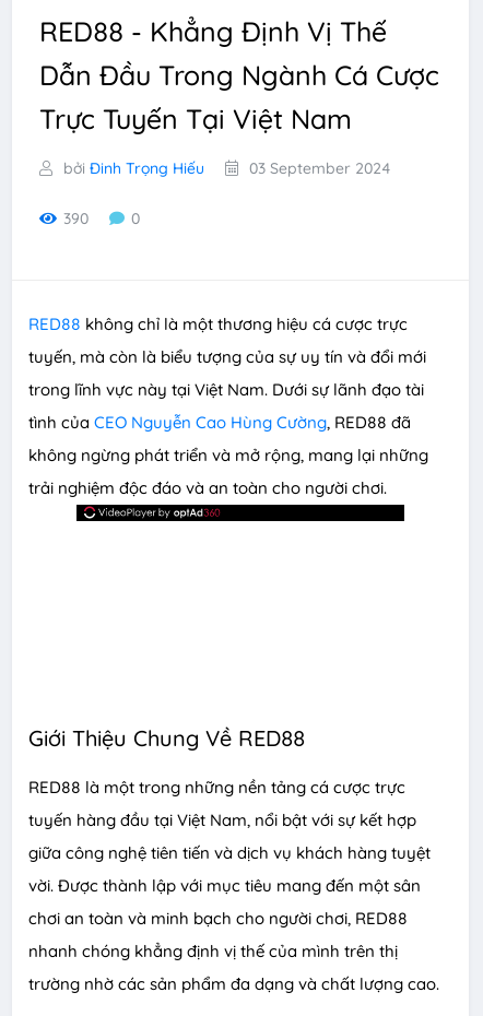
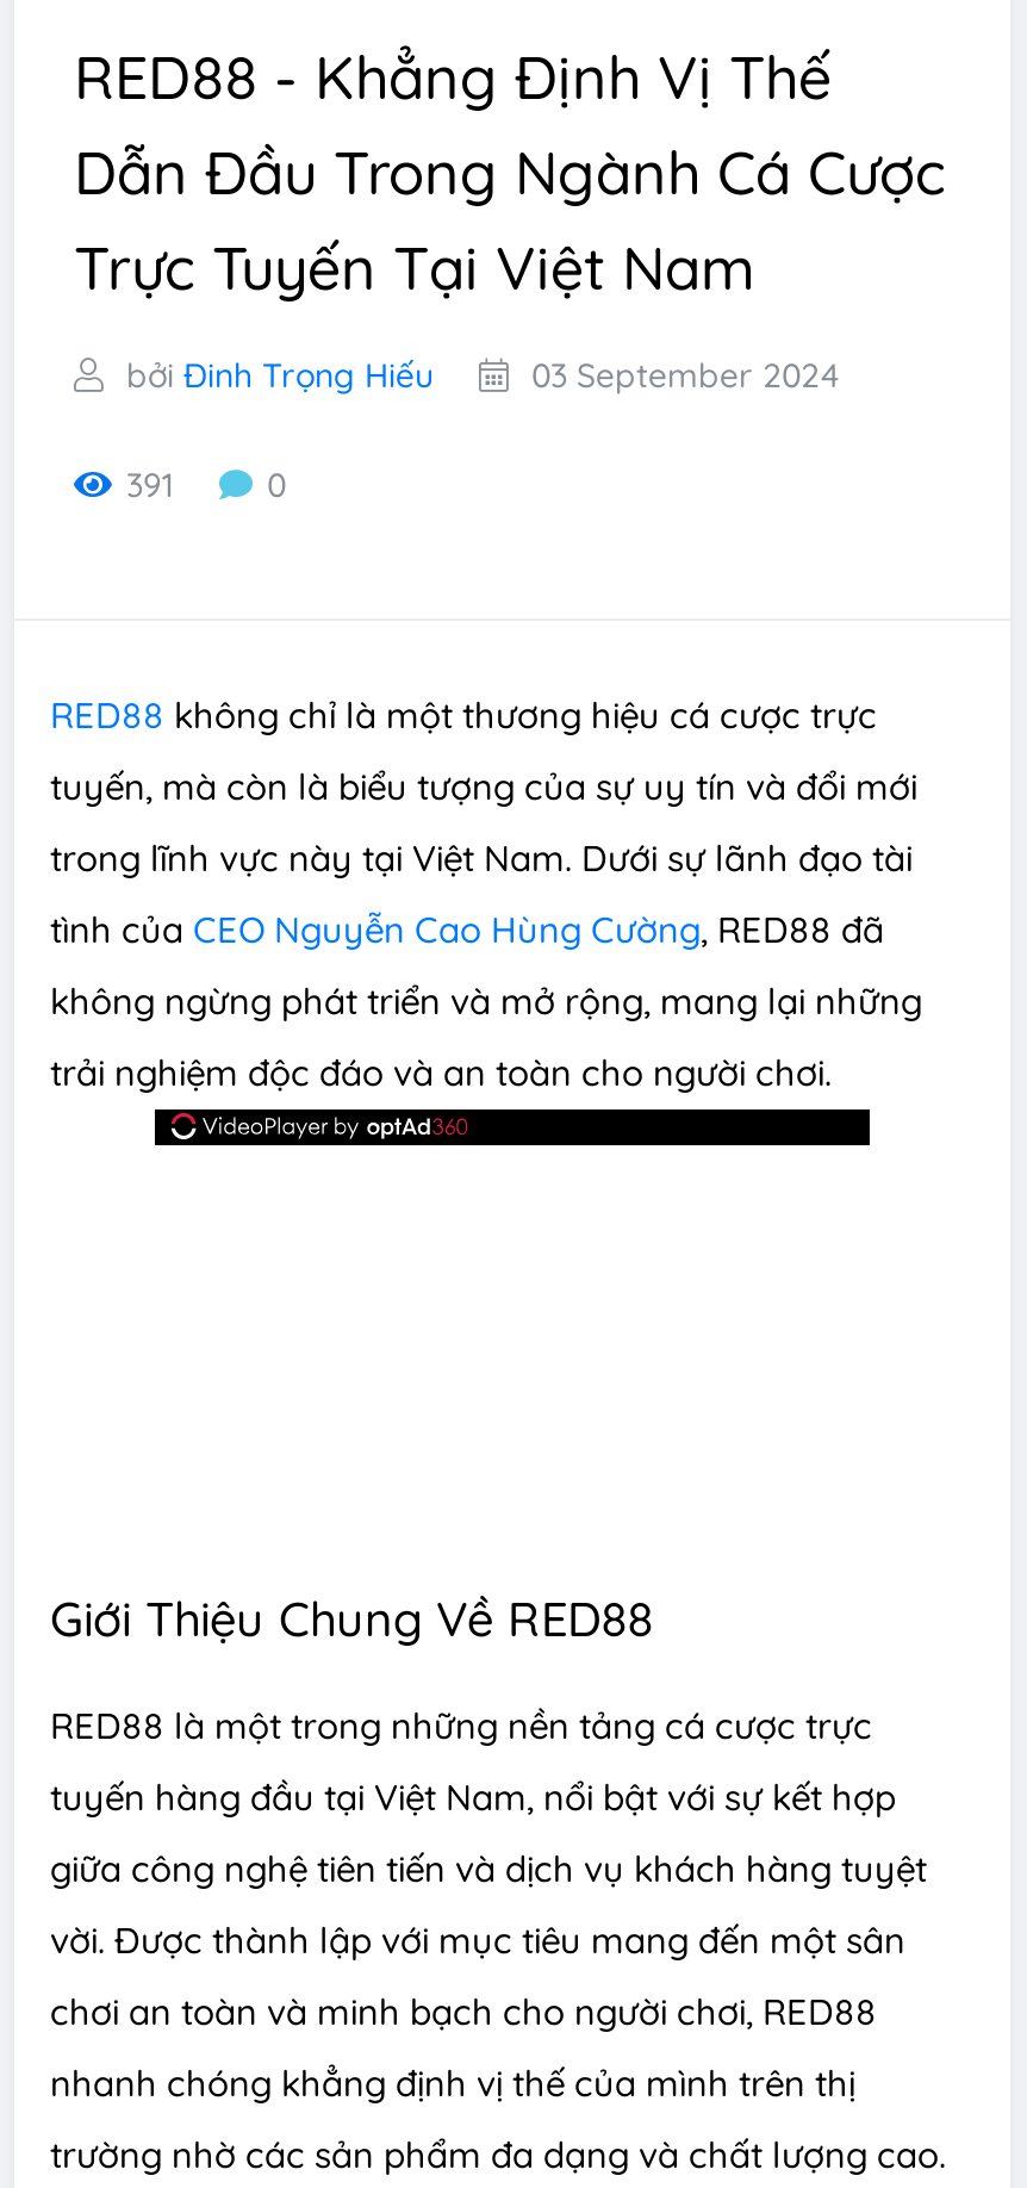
[63,209,89,229] 390 -> [126,465,174,507] 391

